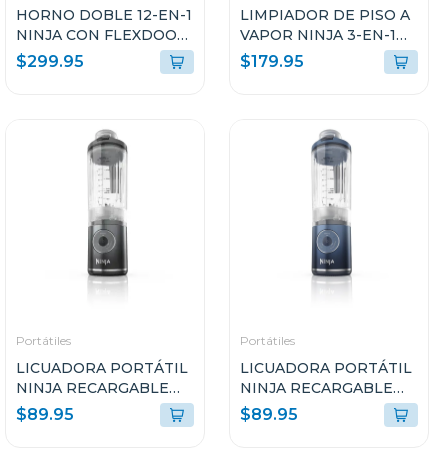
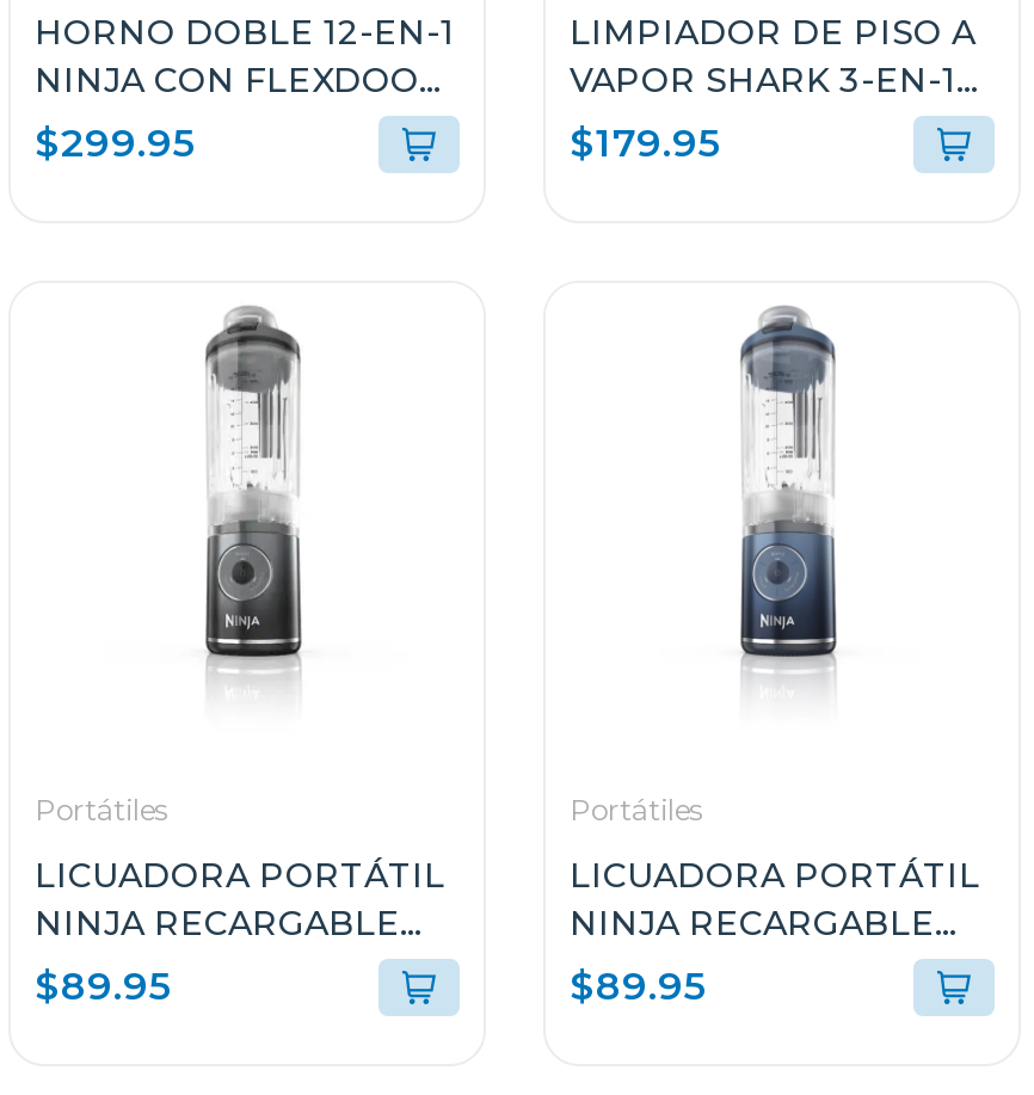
[240,26,396,44] VAPOR NINJA 3-EN-1 -> [570,59,956,101] VAPOR SHARK 3-EN-1

